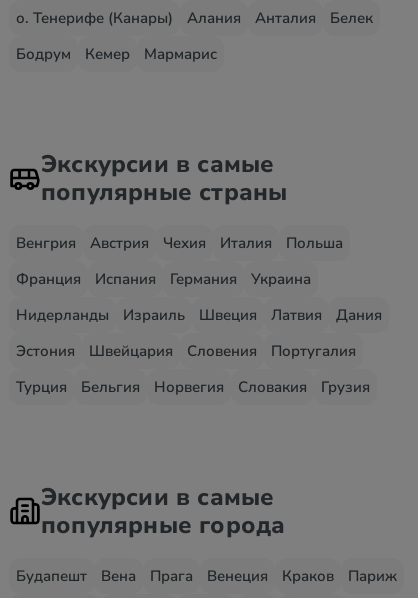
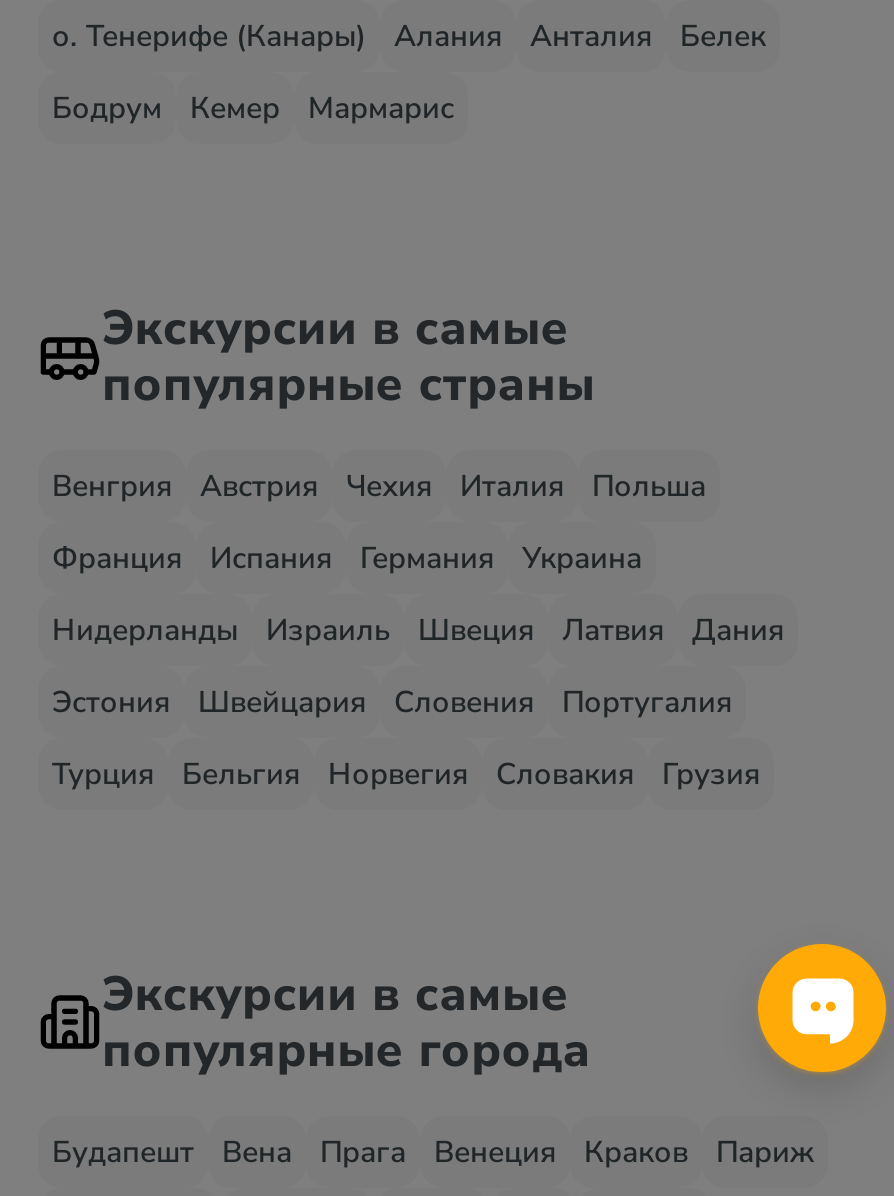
none -> [756,942,888,1076] [image]

